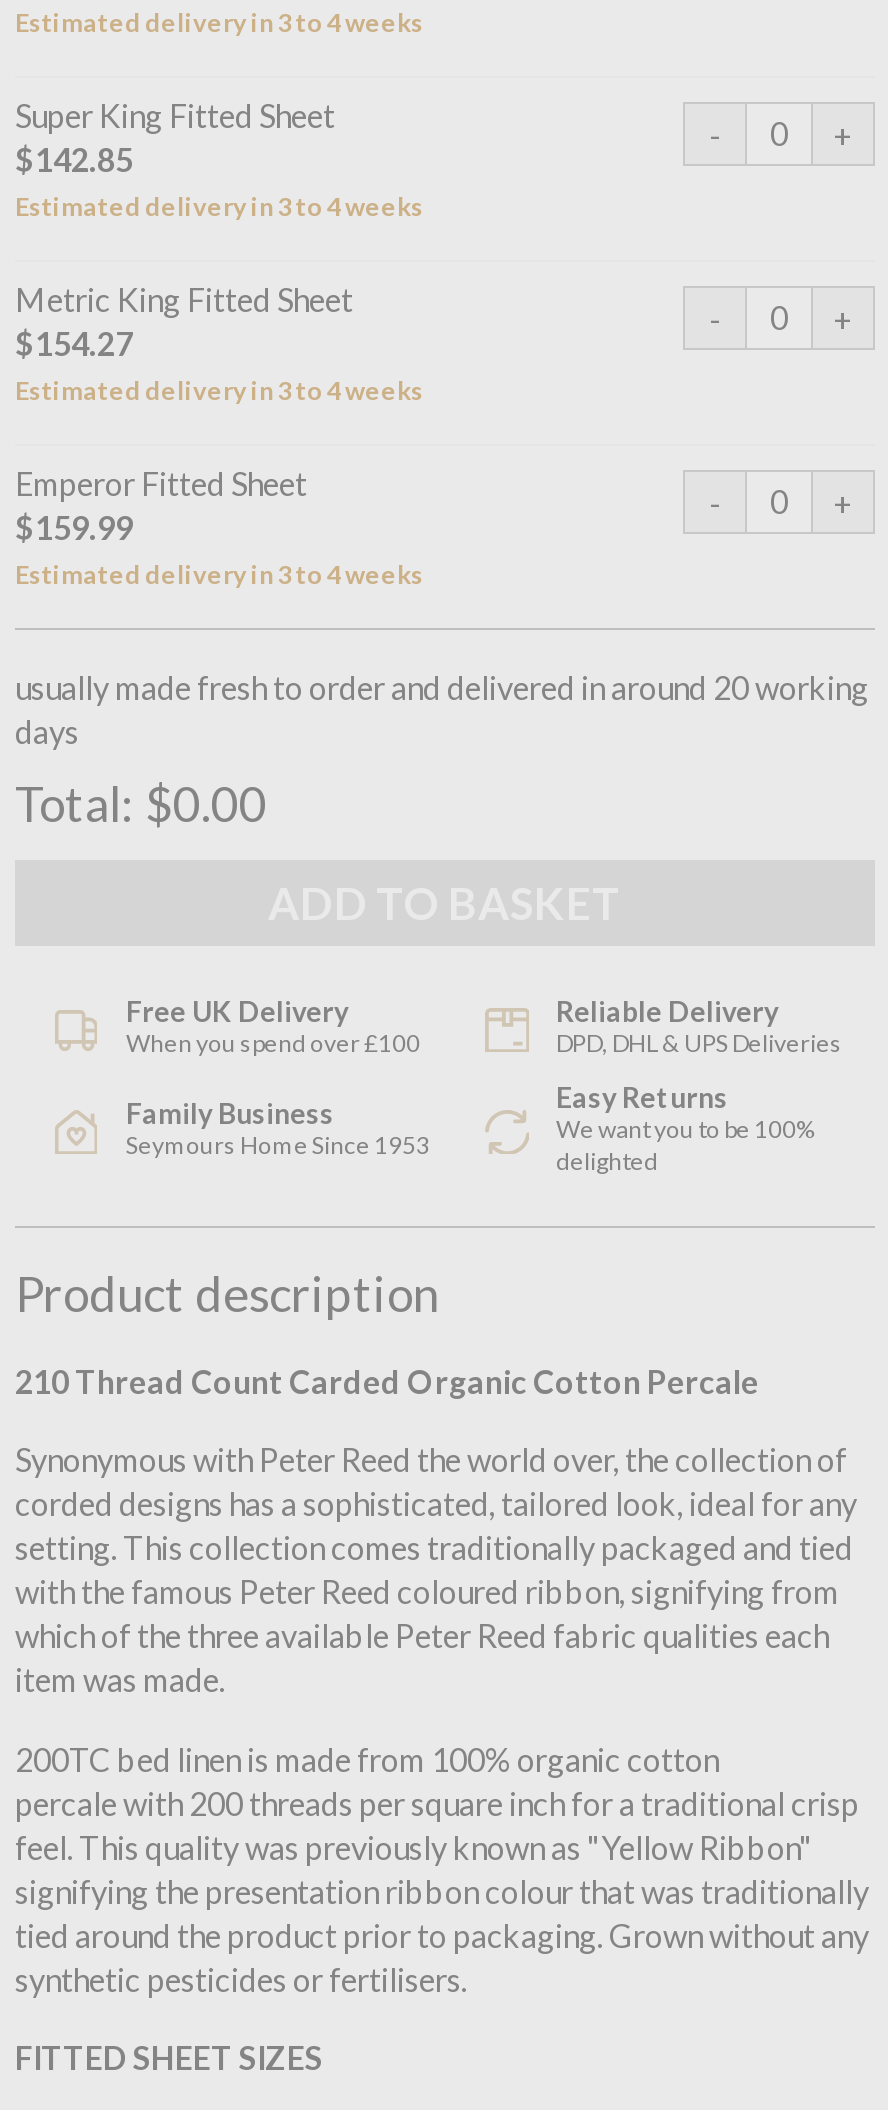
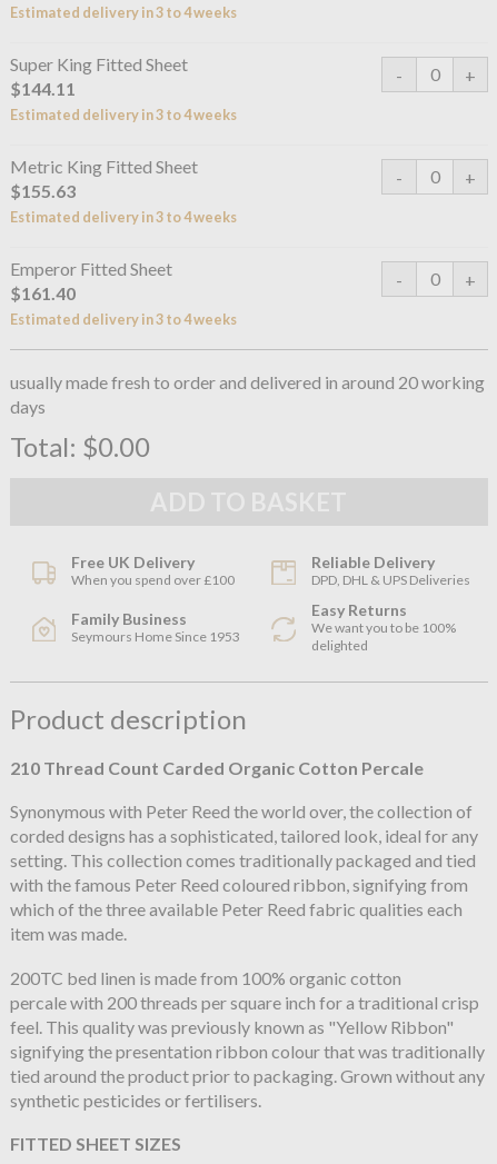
[15,140,133,178] $142.85 -> [10,78,76,99] $144.11
[15,324,133,362] $154.27 -> [10,180,76,201] $155.63
[15,508,133,546] $159.99 -> [10,282,76,303] $161.40

